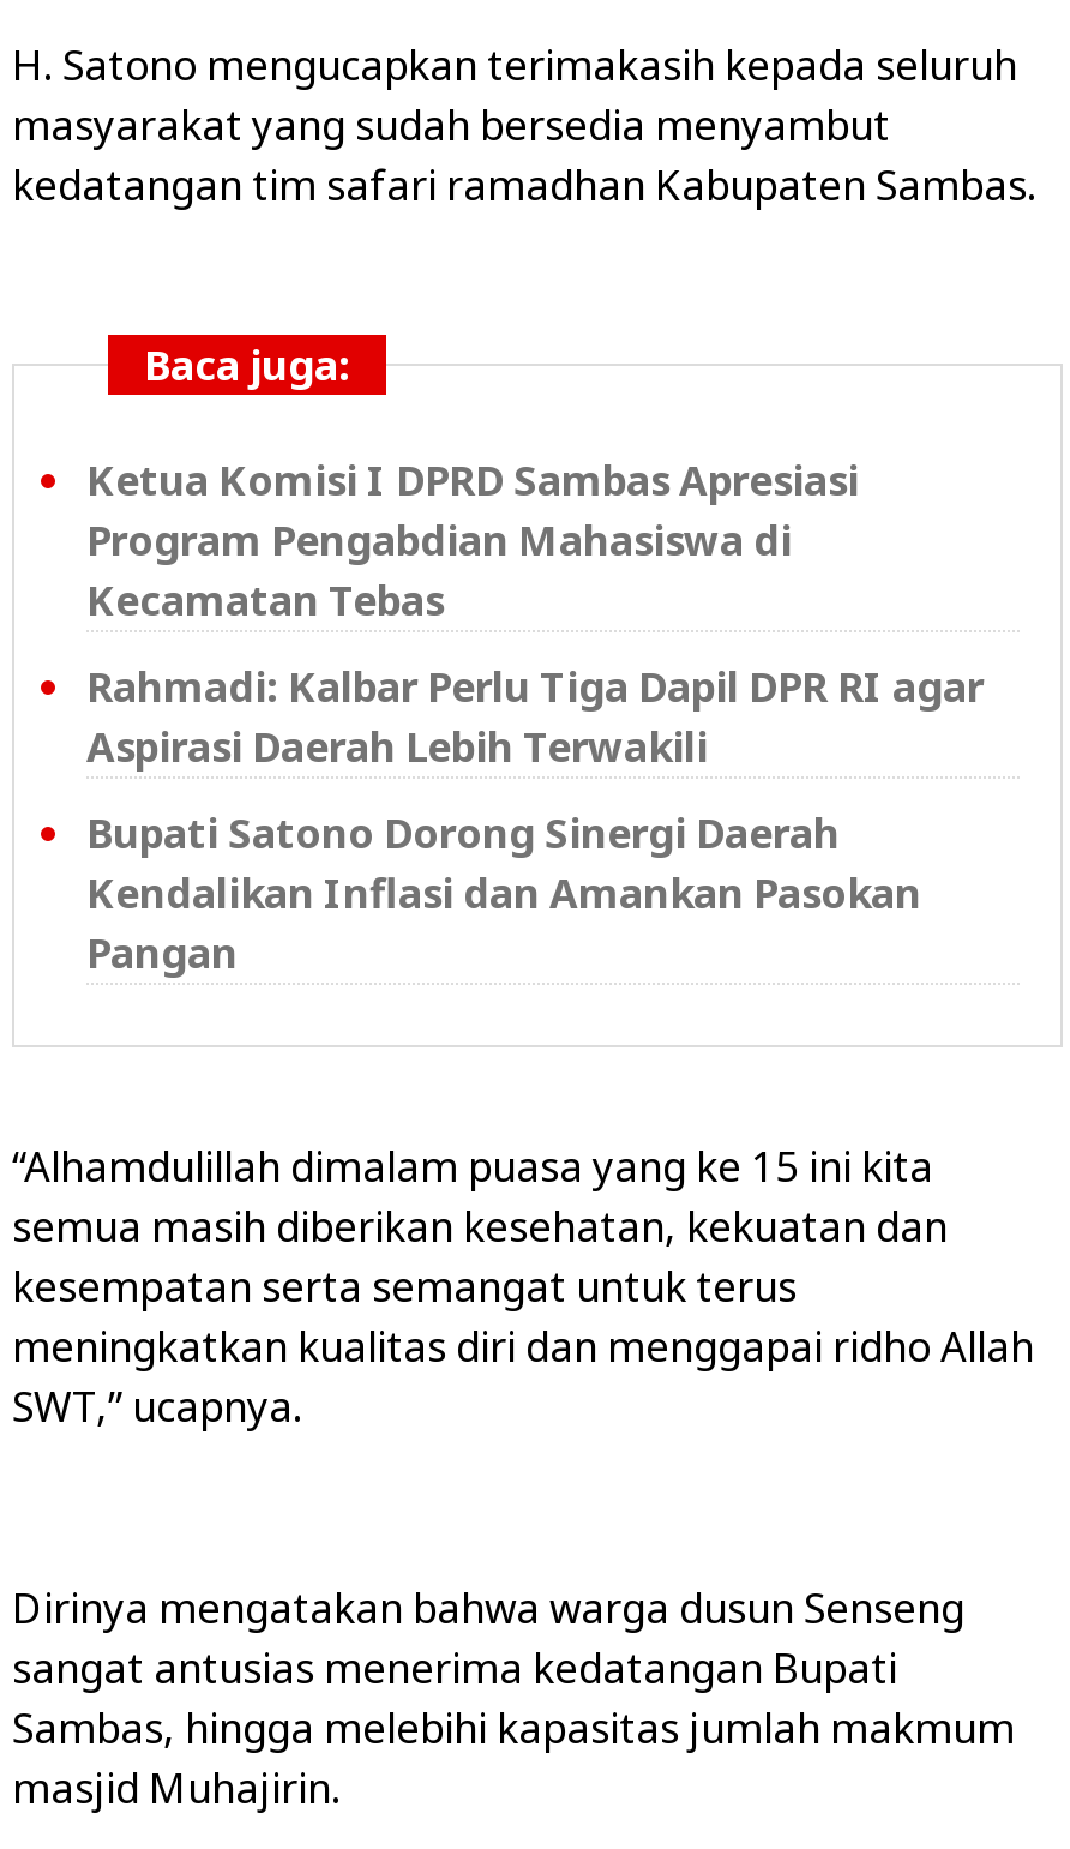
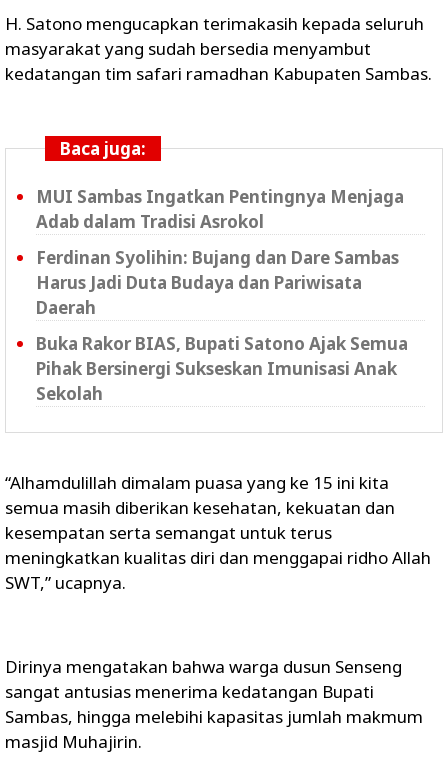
[86,452,859,628] Ketua Komisi I DPRD Sambas Apresiasi | Program Pengabdian Mahasiswa di | Kecamatan Tebas -> [36,185,404,233] MUI Sambas Ingatkan Pentingnya Menjaga | Adab dalam Tradisi Asrokol
[86,659,984,774] Rahmadi: Kalbar Perlu Tiga Dapil DPR RI agar | Aspirasi Daerah Lebih Terwakili -> [36,246,399,319] Ferdinan Syolihin: Bujang dan Dare Sambas | Harus Jadi Duta Budaya dan Pariwisata | Daerah
[86,805,921,980] Bupati Satono Dorong Sinergi Daerah | Kendalikan Inflasi dan Amankan Pasokan | Pangan -> [36,332,408,405] Buka Rakor BIAS, Bupati Satono Ajak Semua | Pihak Bersinergi Sukseskan Imunisasi Anak | Sekolah

